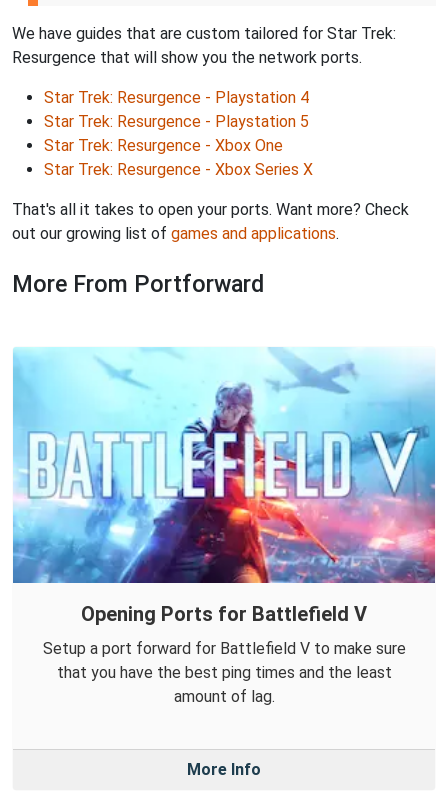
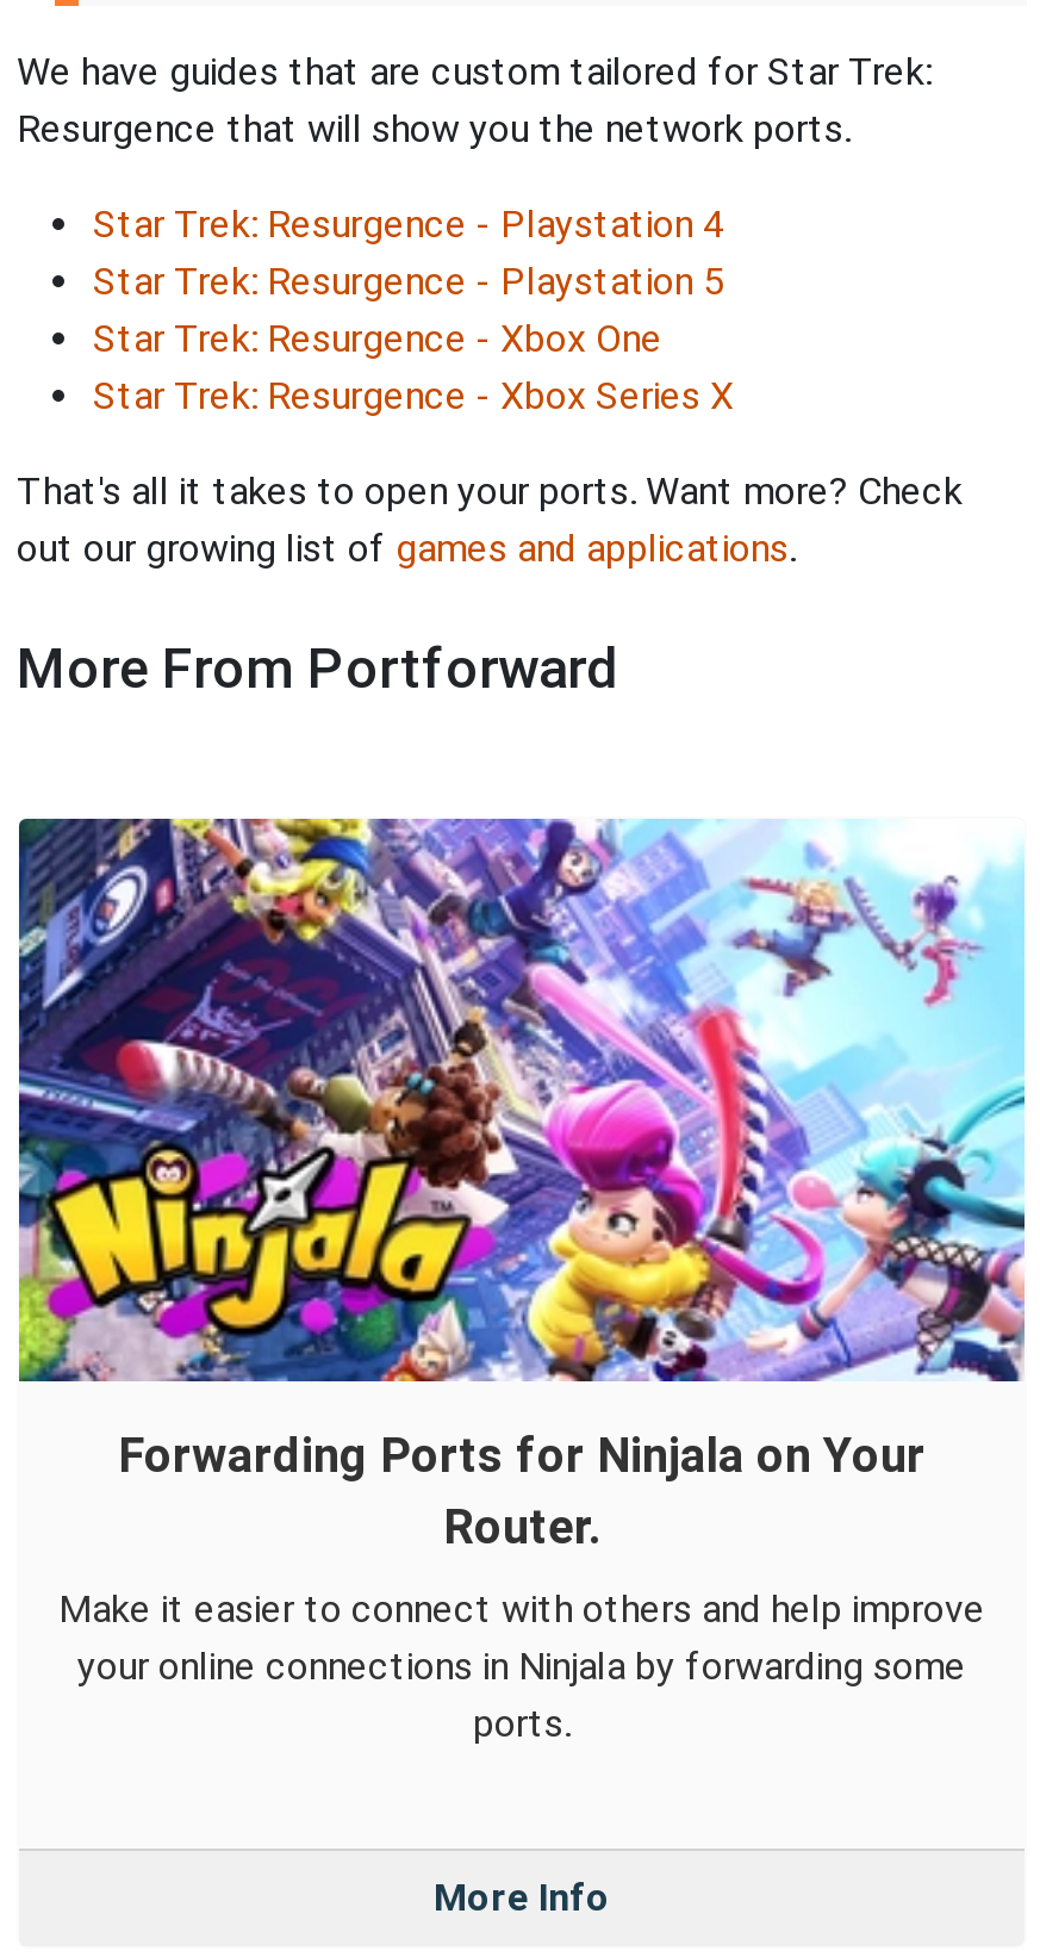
[12,347,436,626] [image] | Opening Ports for Battlefield V -> [17,816,1025,1555] [image] | Forwarding Ports for Ninjala on Your | Router.
[42,639,405,706] Setup a port forward for Battlefield V to make sure | that you have the best ping times and the least | amount of lag. -> [58,1586,985,1746] Make it easier to connect with others and help improve | your online connections in Ninjala by forwarding some | ports.

